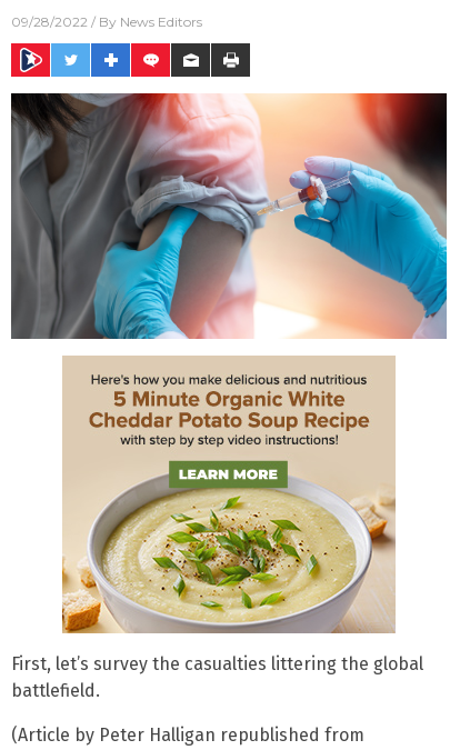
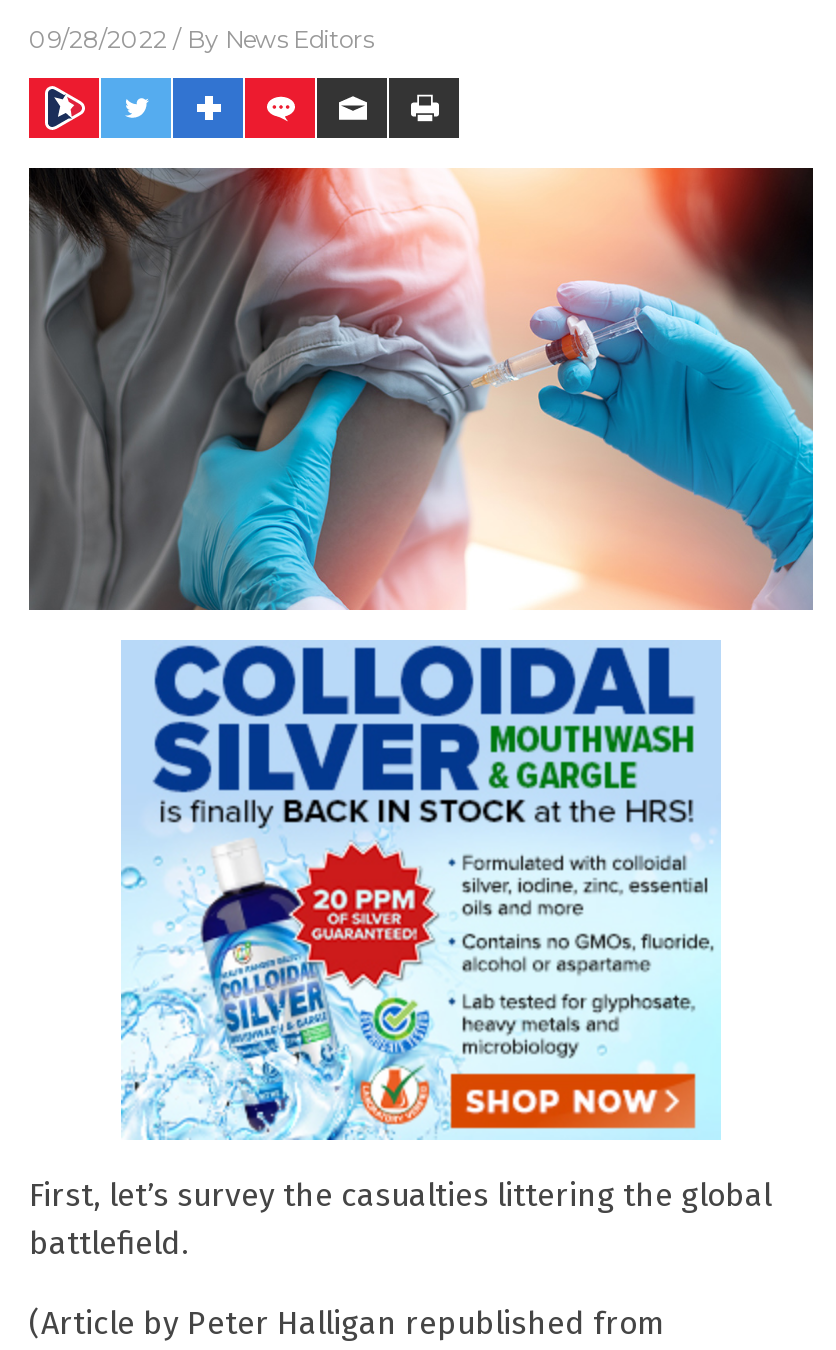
[61,356,397,634] [image] -> [119,640,721,1142] [image]

